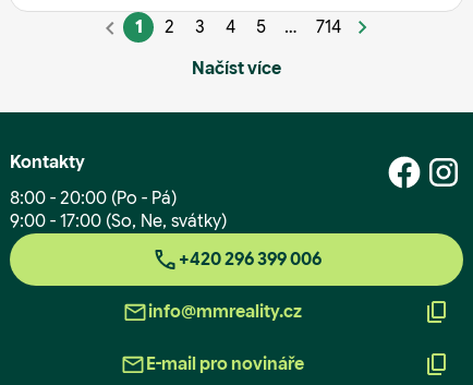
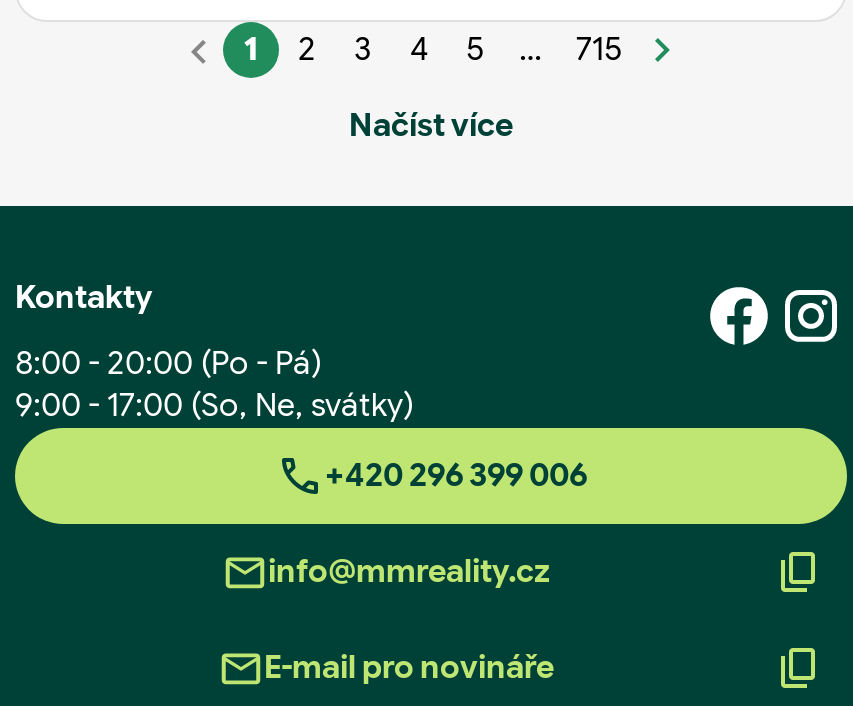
[316,16,341,38] 714 -> [576,30,622,70] 715

